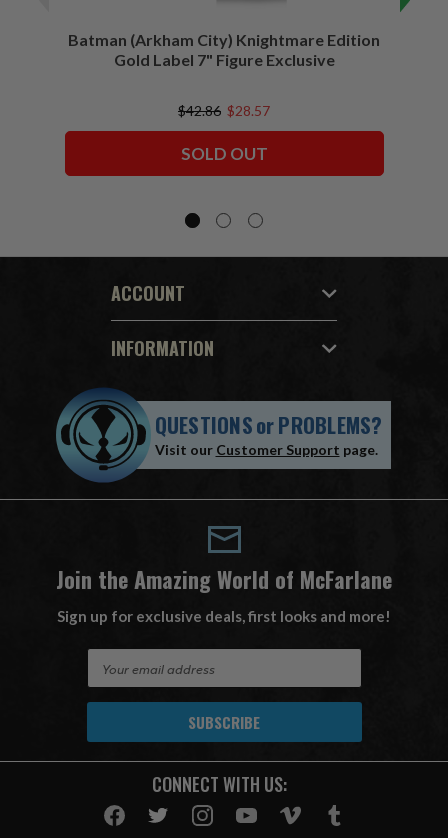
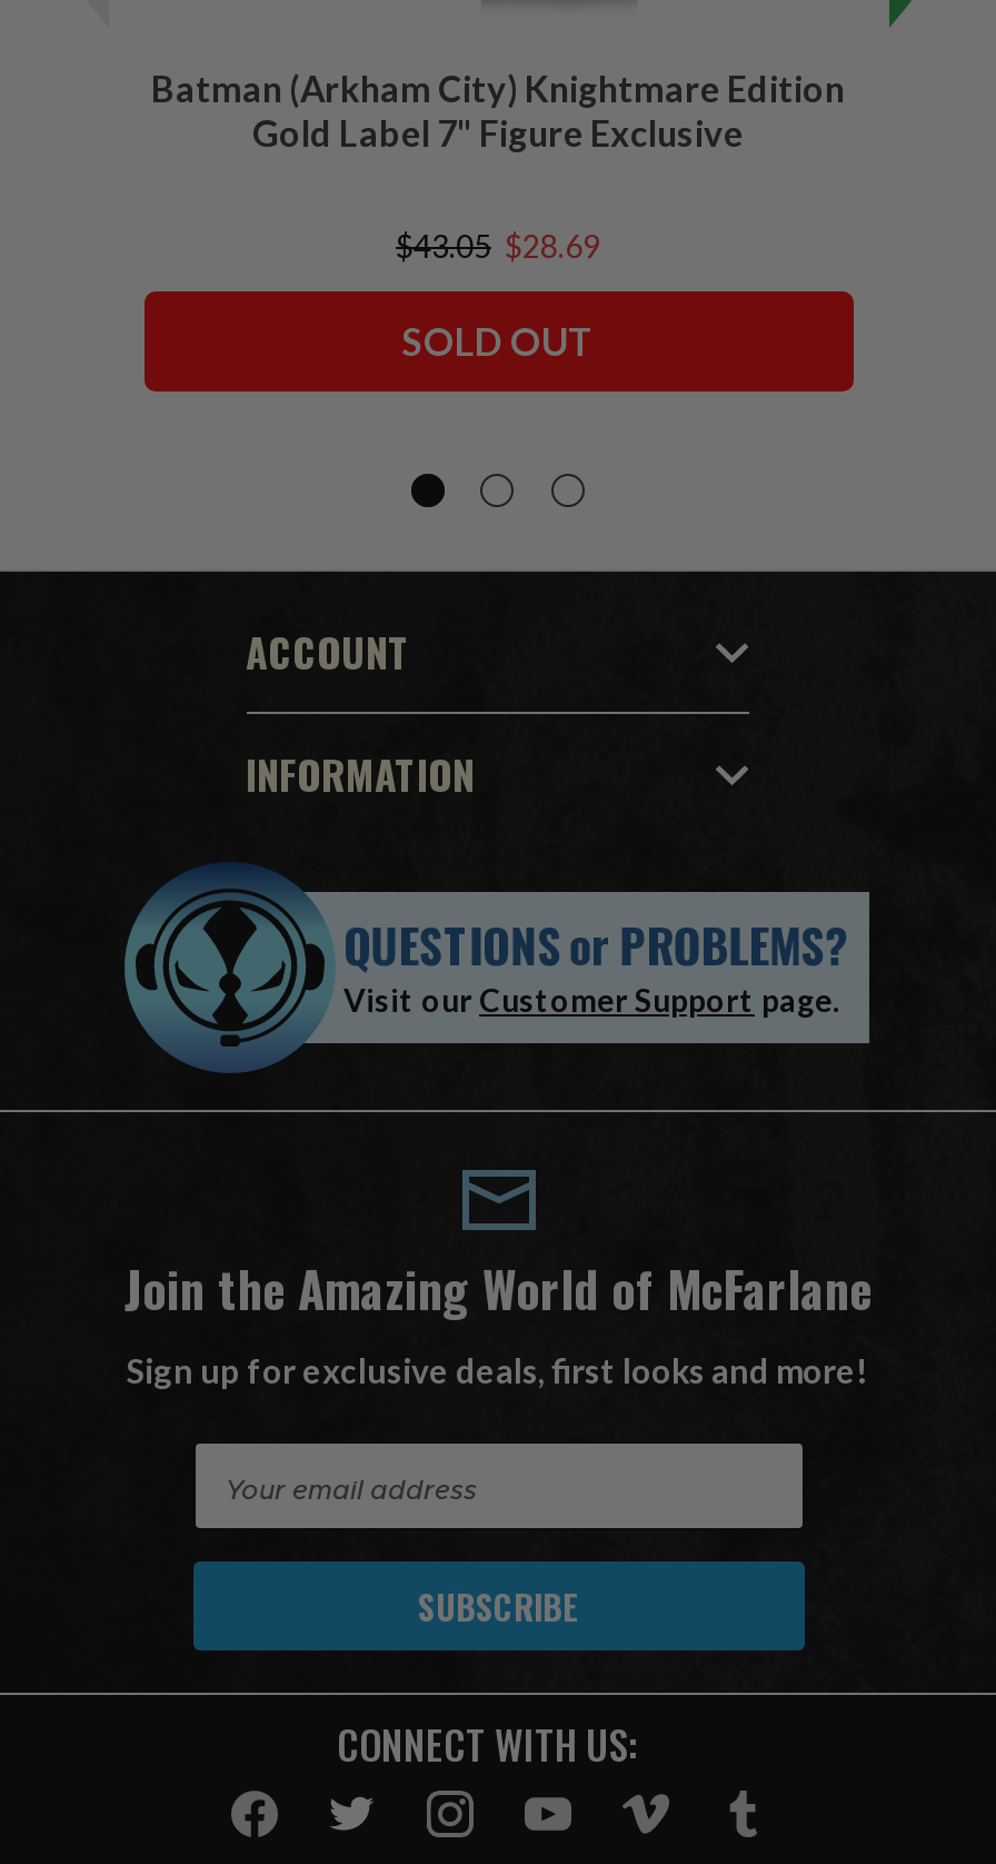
[178,102,270,119] $42.86 $28.57 -> [396,227,600,265] $43.05 $28.69

